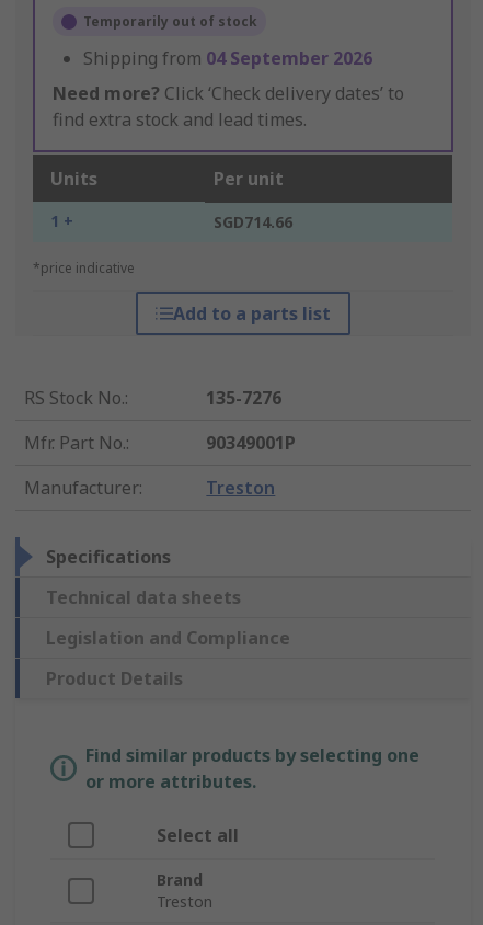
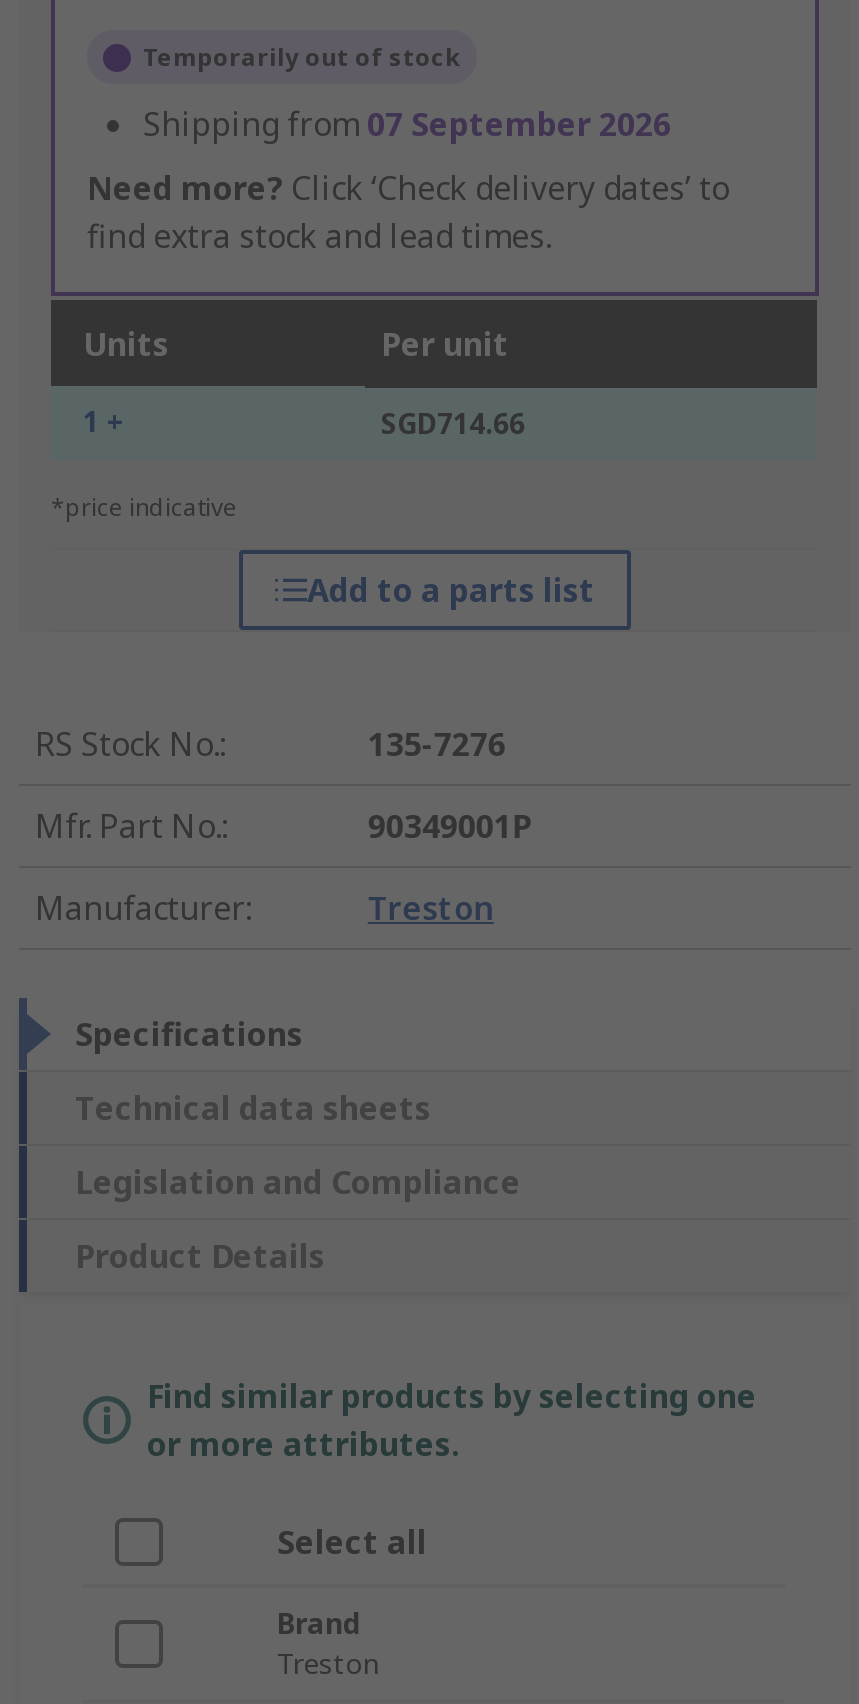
[83,47,372,71] Shipping from 04 September 2026 -> [143,103,671,147] Shipping from 07 September 2026

